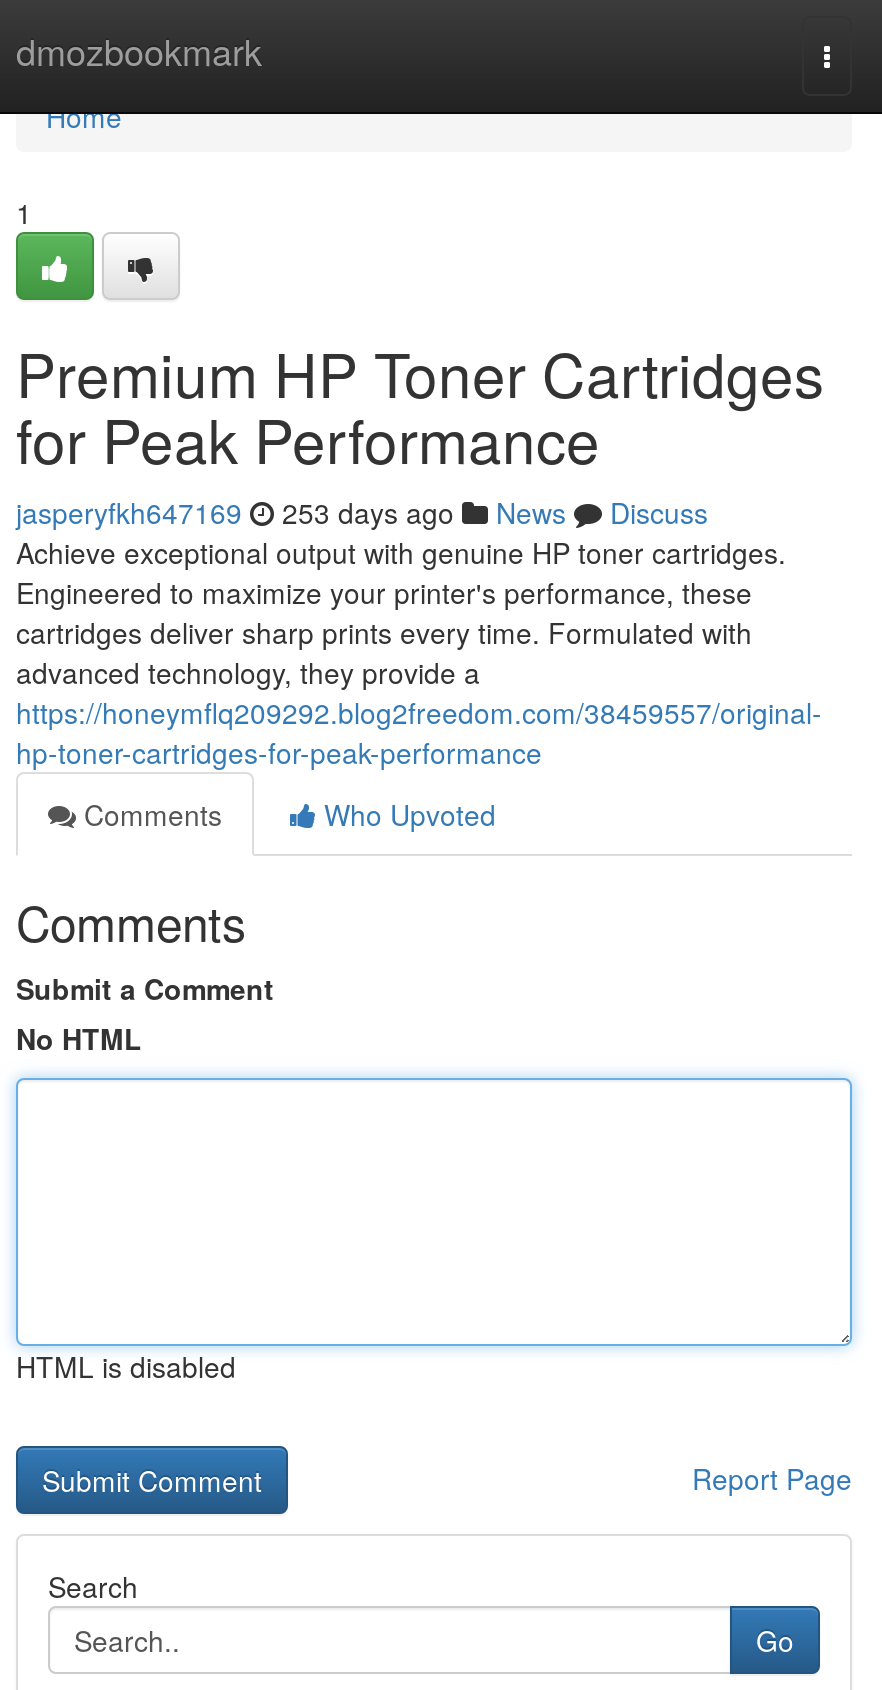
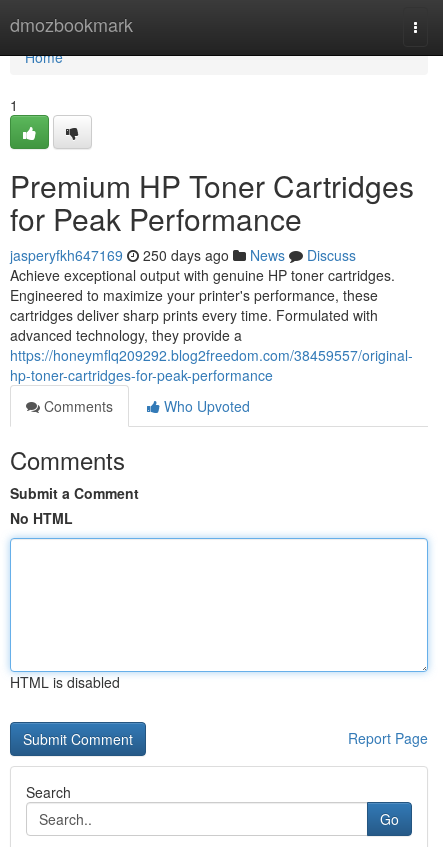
[16,492,708,532] jasperyfkh647169 253 days ago News Discuss -> [10,245,356,265] jasperyfkh647169 250 days ago News Discuss

